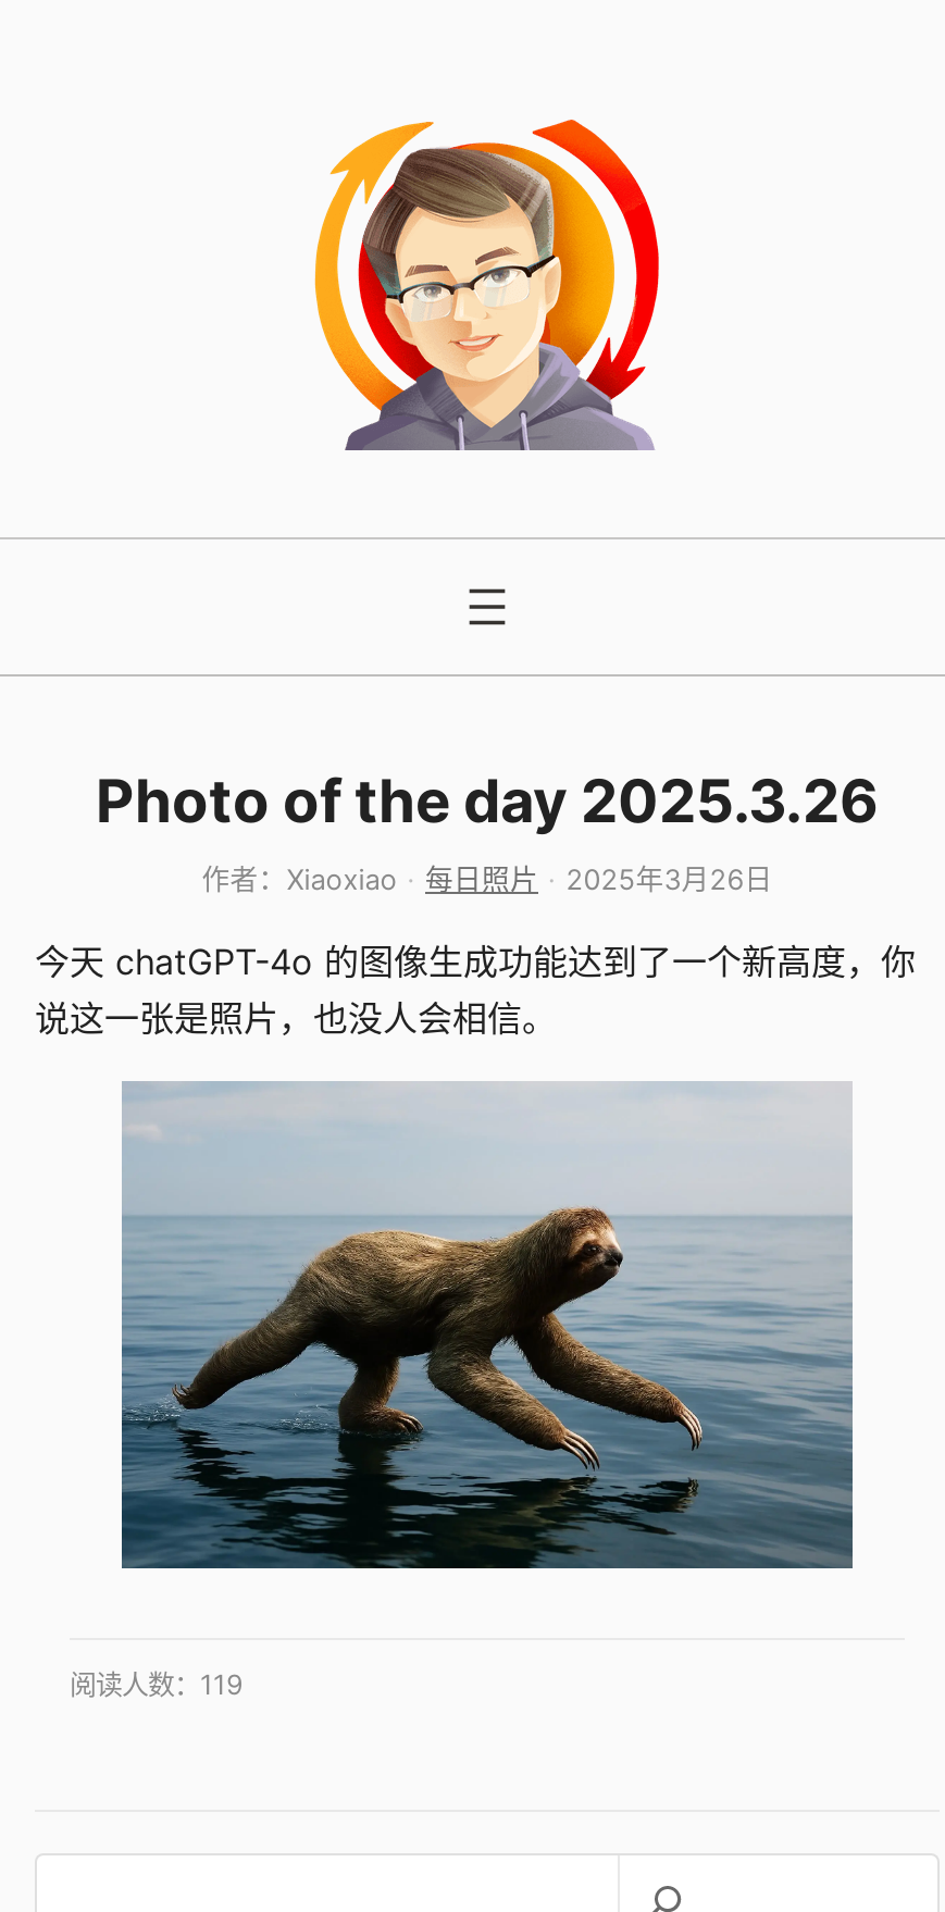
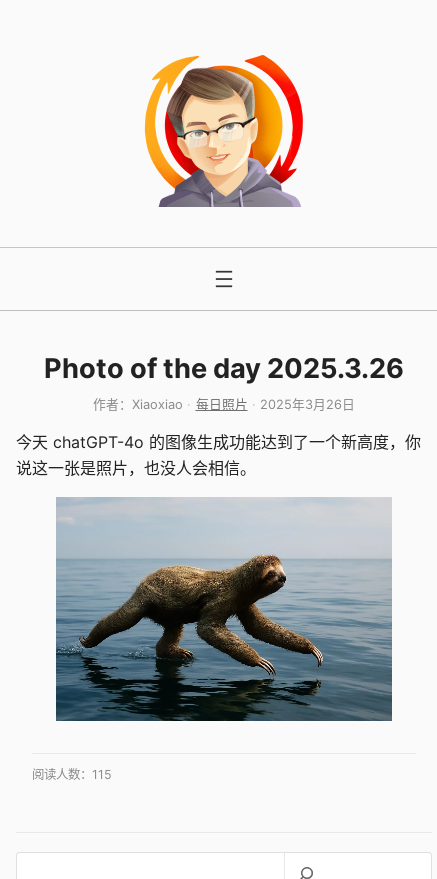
[70,1669,244,1702] 阅读人数：119 -> [32,767,112,782] 阅读人数：115

